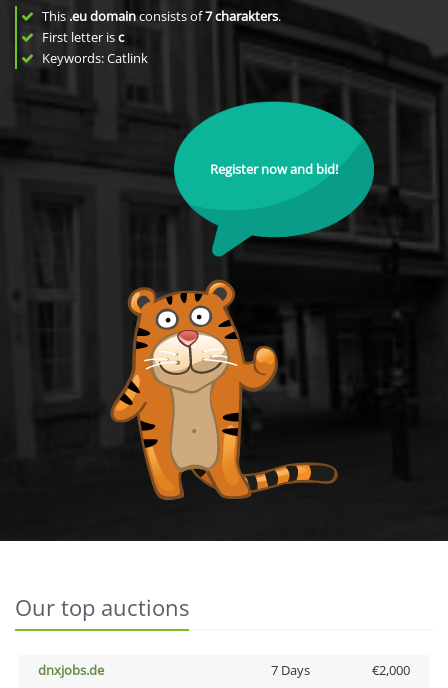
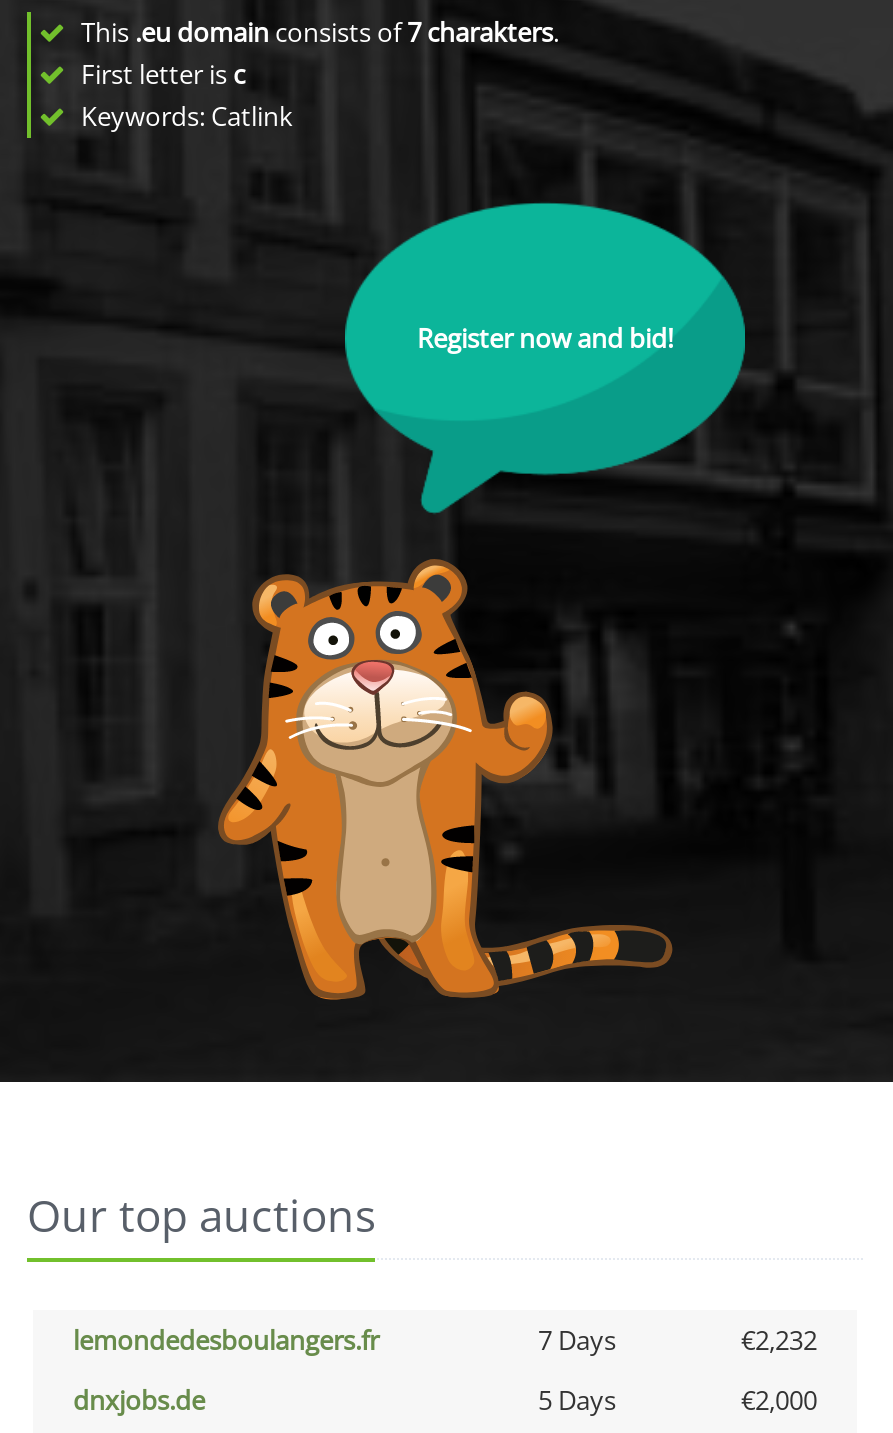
none -> [73,1322,817,1358] lemondedesboulangers.fr | 7 Days | €2,232
[270,661,309,679] 7 Days -> [538,1382,616,1418] 5 Days

